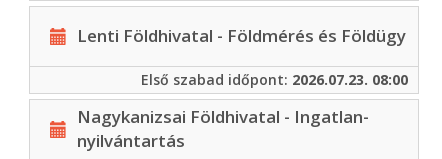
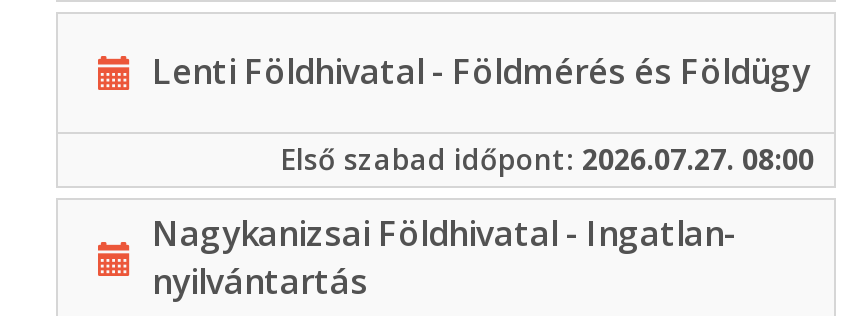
[141,70,408,89] Első szabad időpont: 2026.07.23. 08:00 -> [280,140,814,178] Első szabad időpont: 2026.07.27. 08:00

